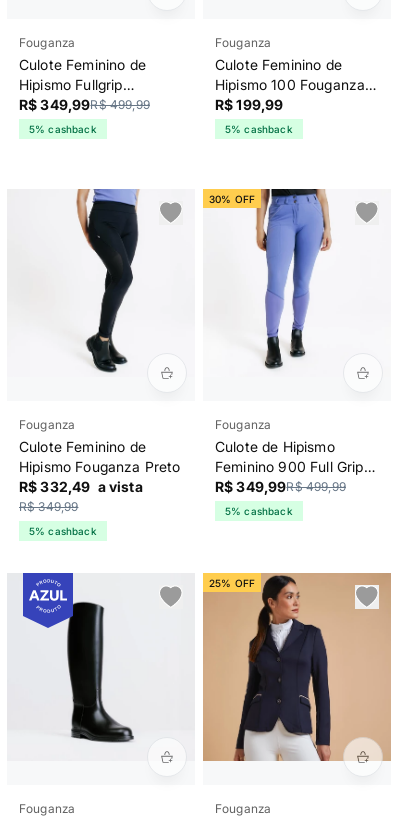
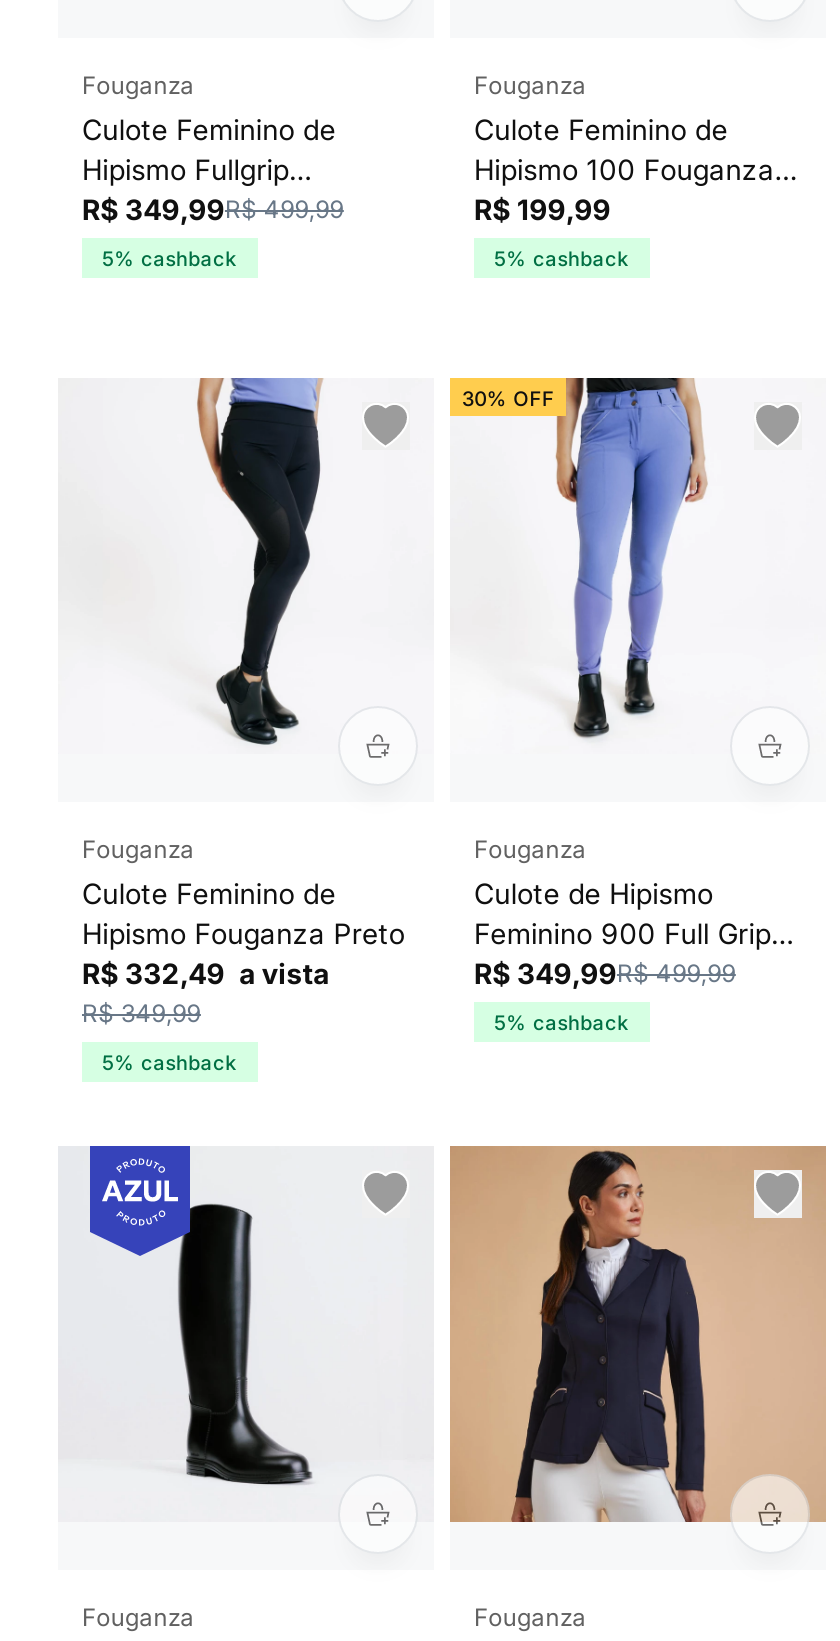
[209,576,255,588] 25% OFF -> none

